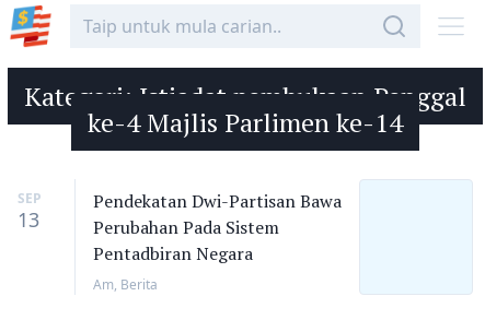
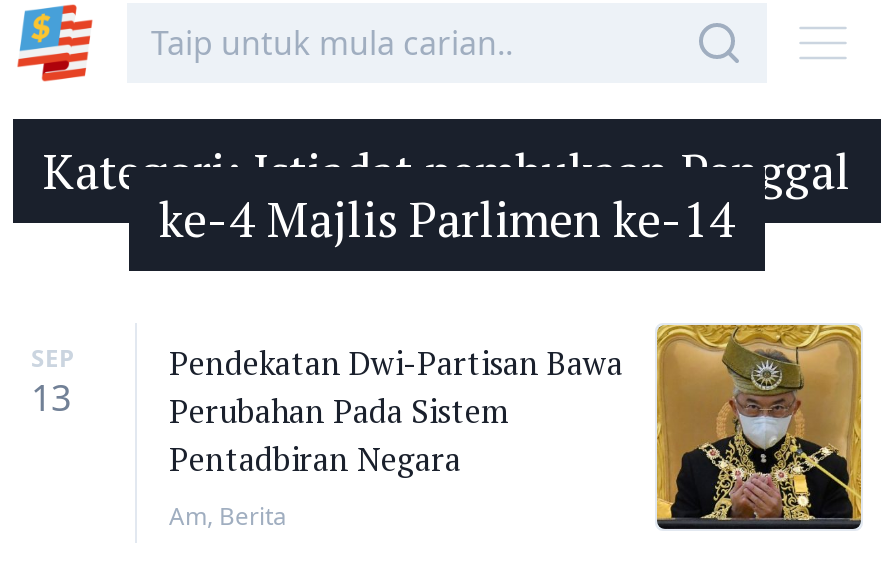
none -> [655,323,863,531] [image]

